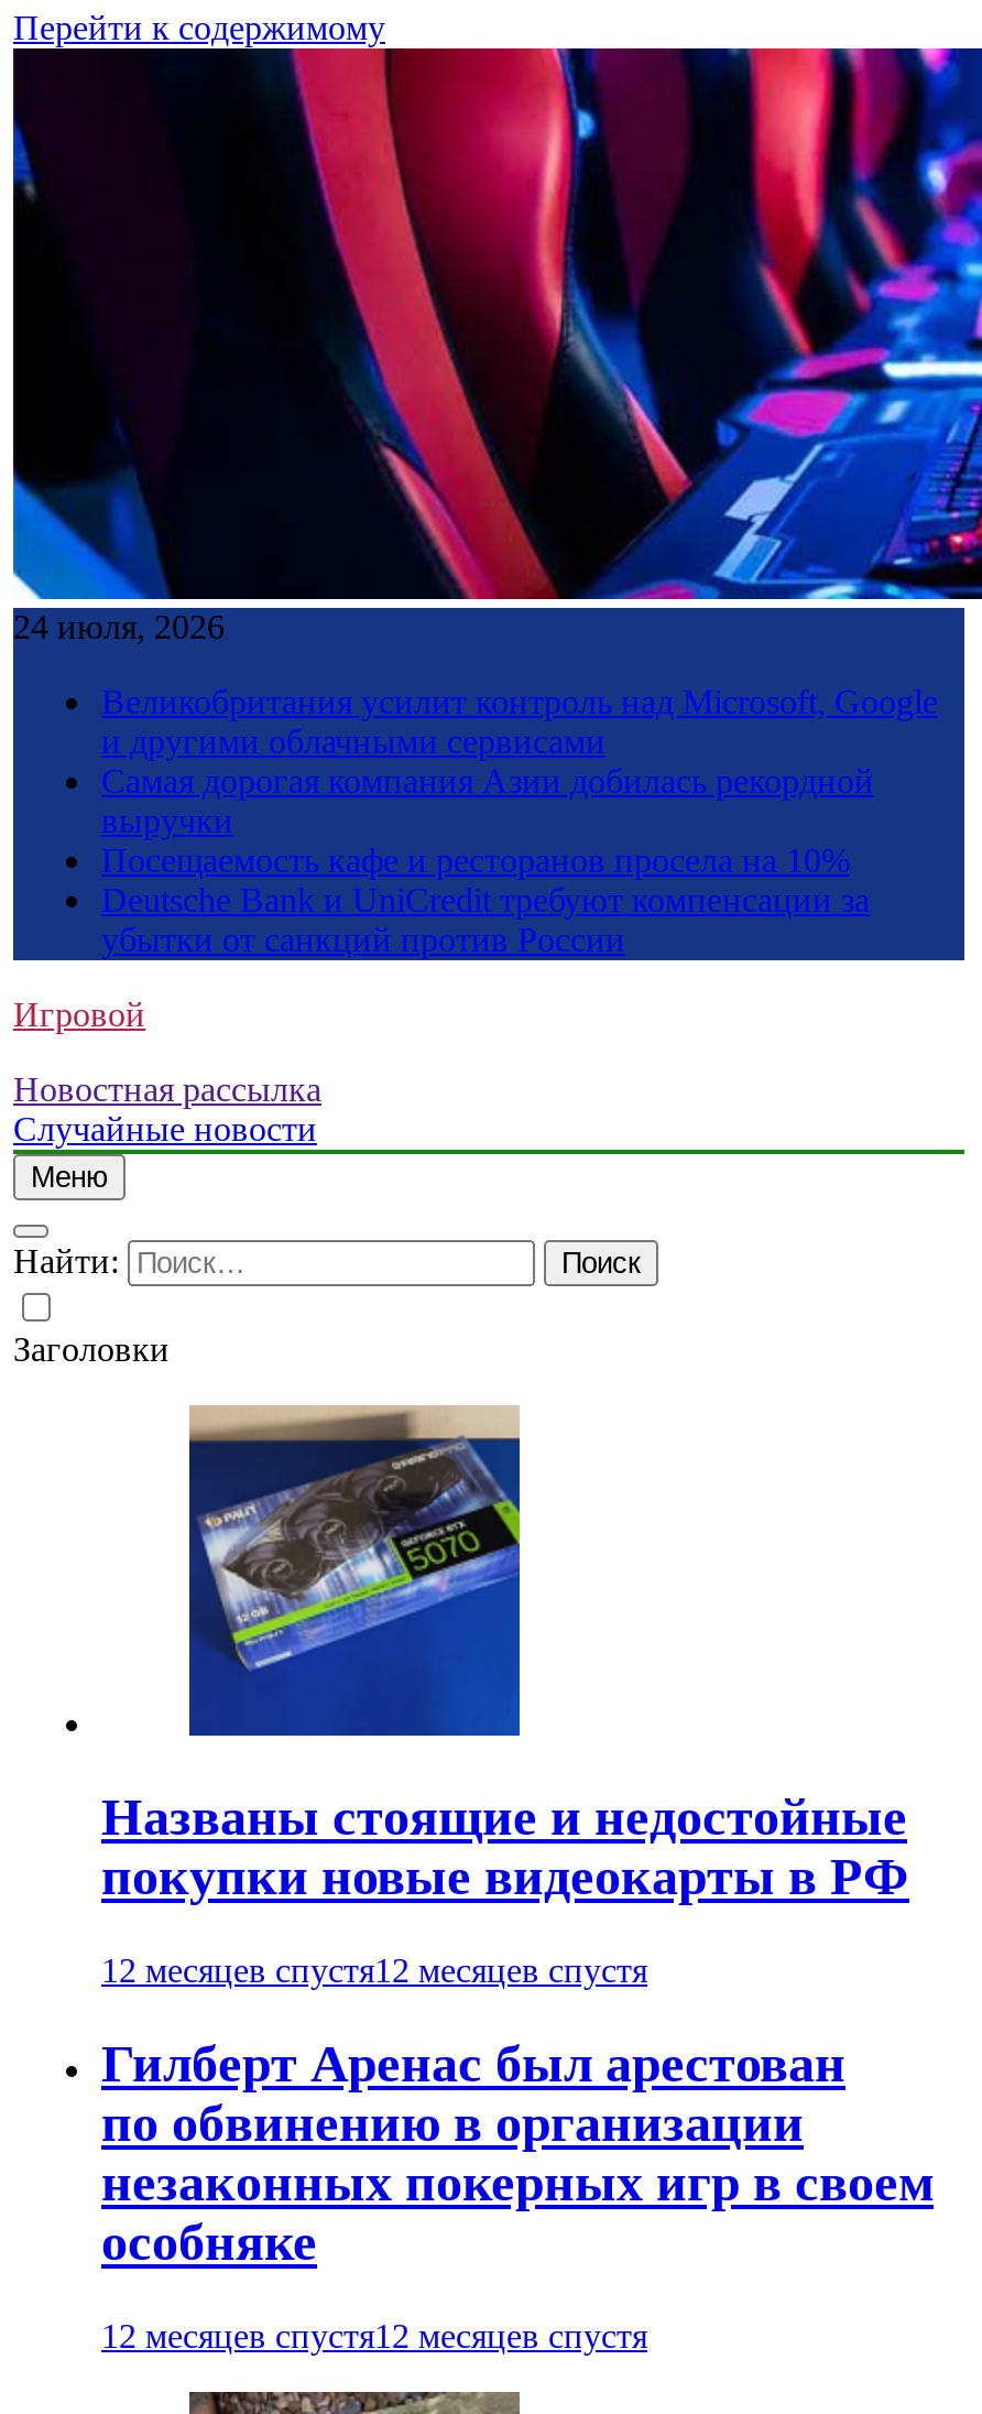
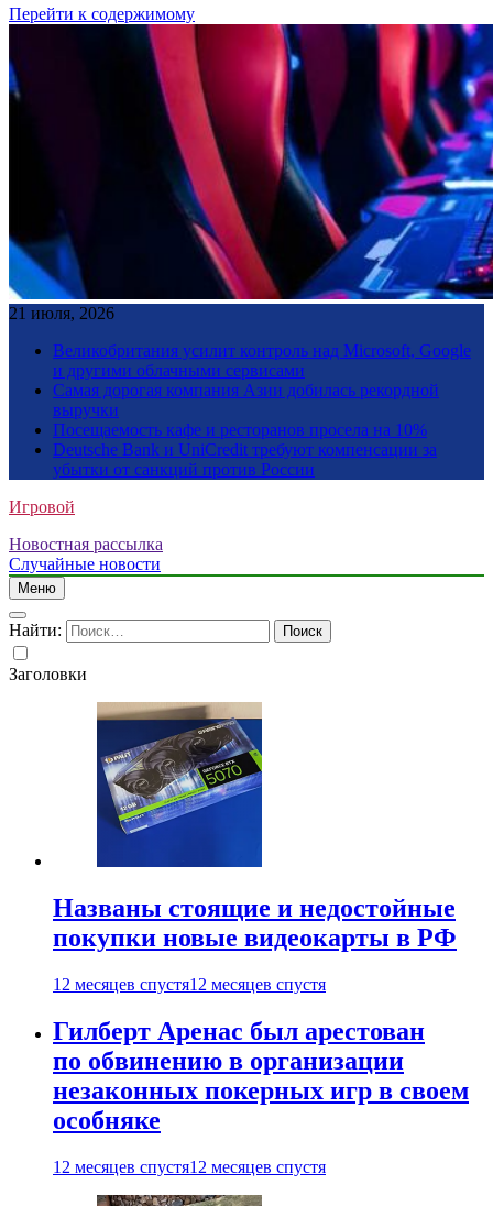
[13,608,225,645] 24 июля, 2026 -> [9,304,114,322] 21 июля, 2026

